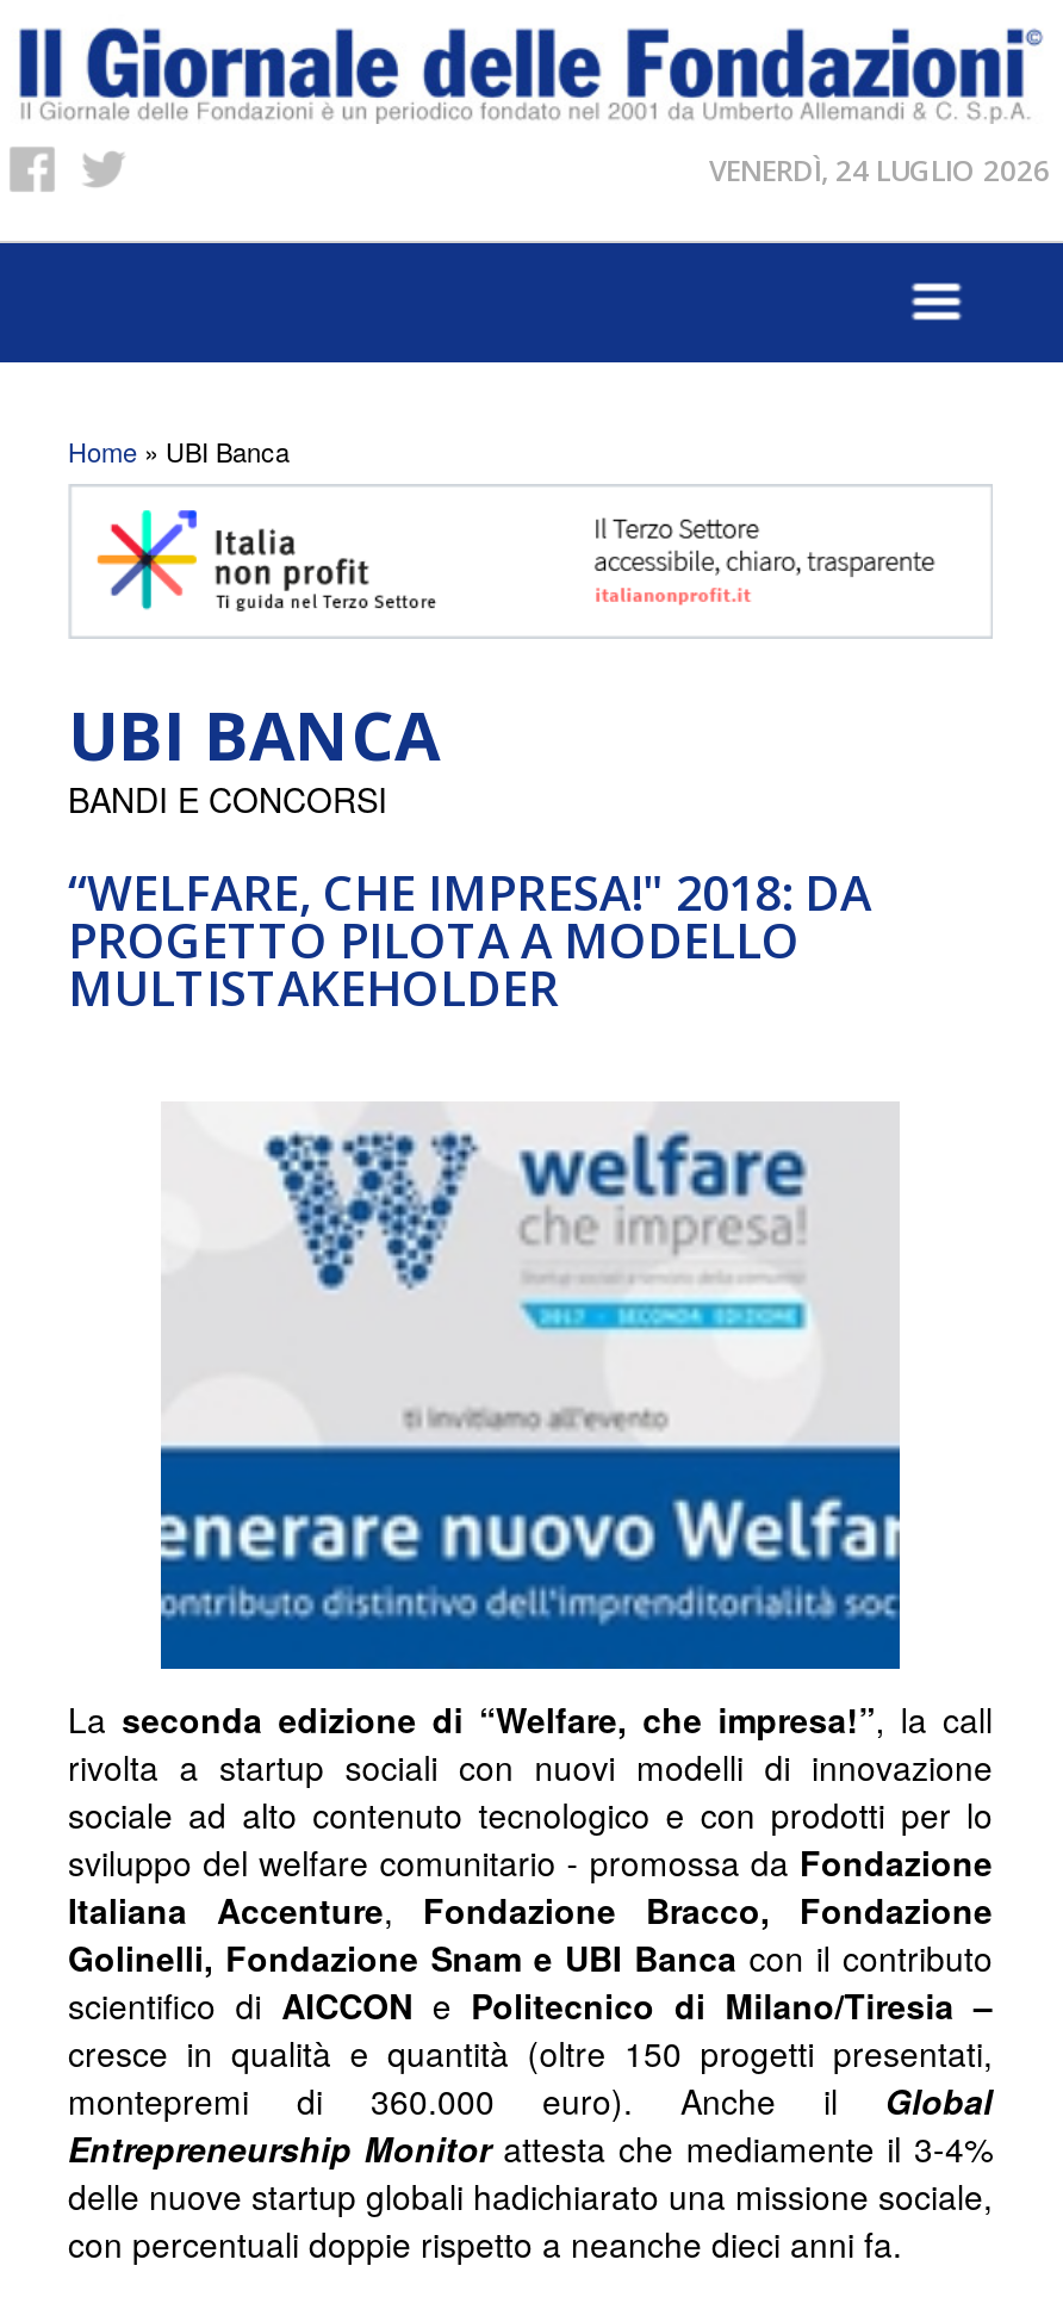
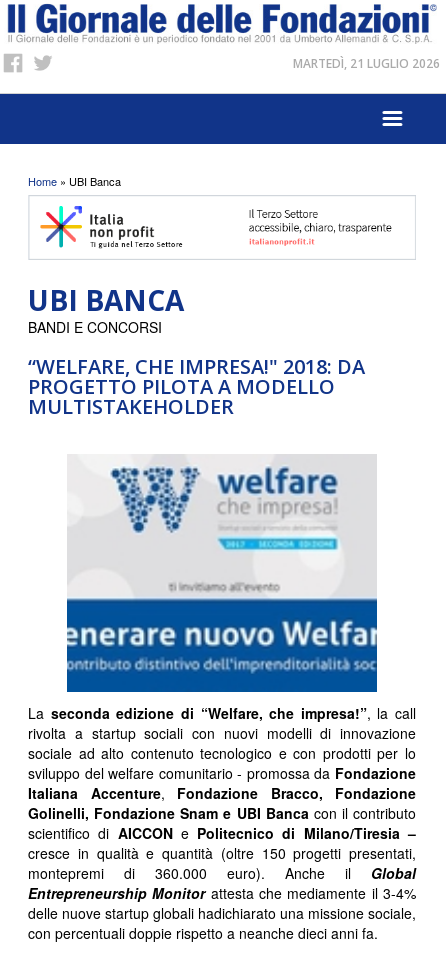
[709,150,1050,191] VENERDÌ, 24 LUGLIO 2026 -> [293,55,440,72] MARTEDÌ, 21 LUGLIO 2026

